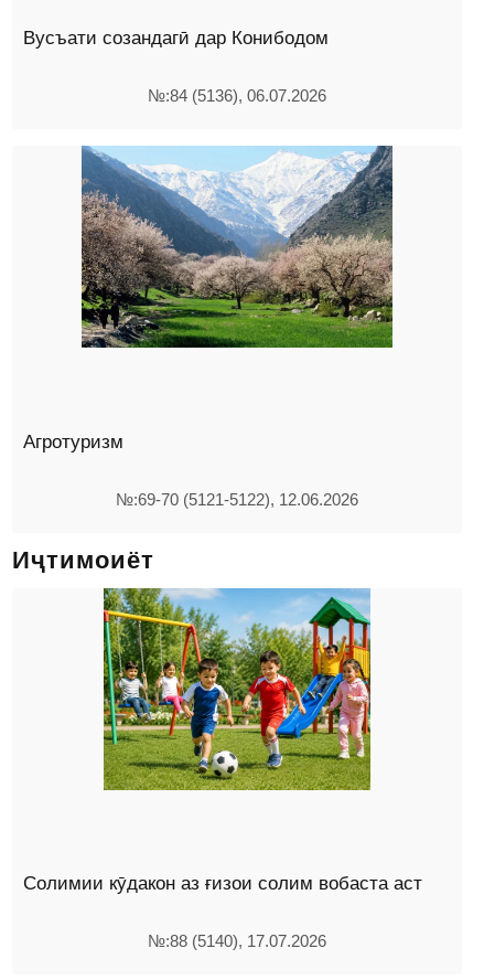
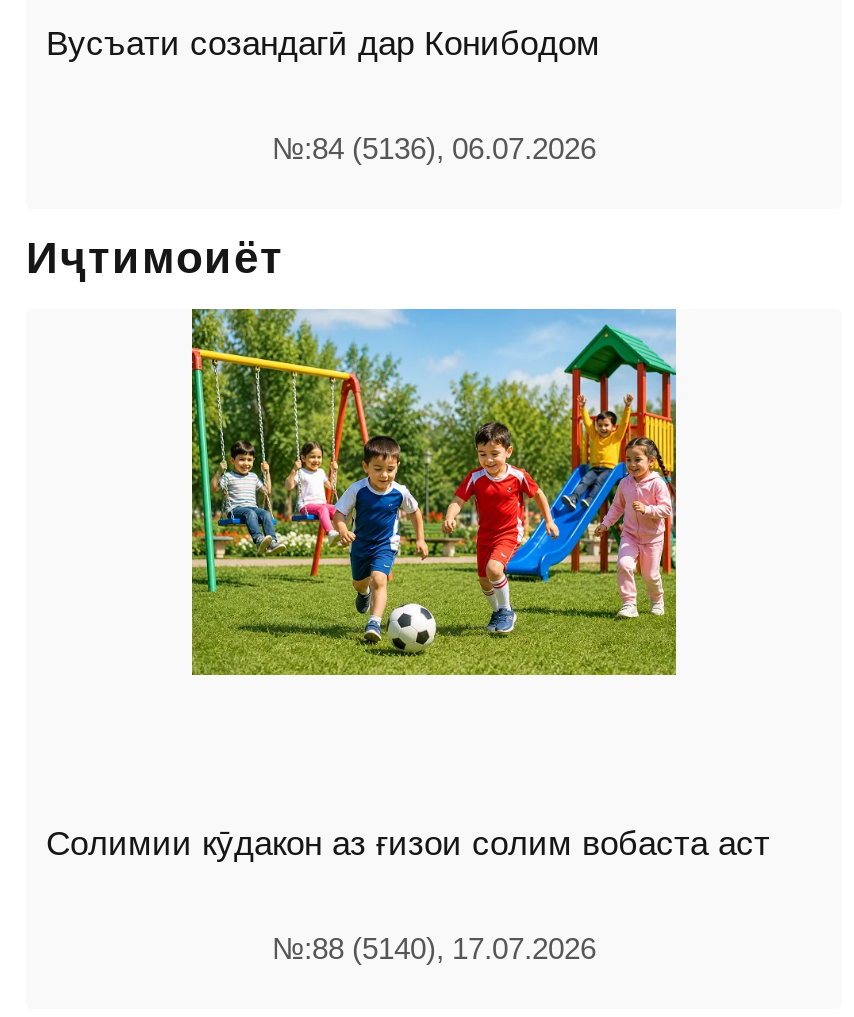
[80,145,394,349] [image] -> none
[23,431,358,508] Агротуризм | №:69-70 (5121-5122), 12.06.2026 -> none

